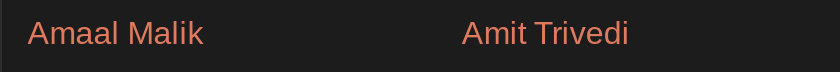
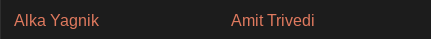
[28,17,204,51] Amaal Malik -> [14,12,99,29] Alka Yagnik

